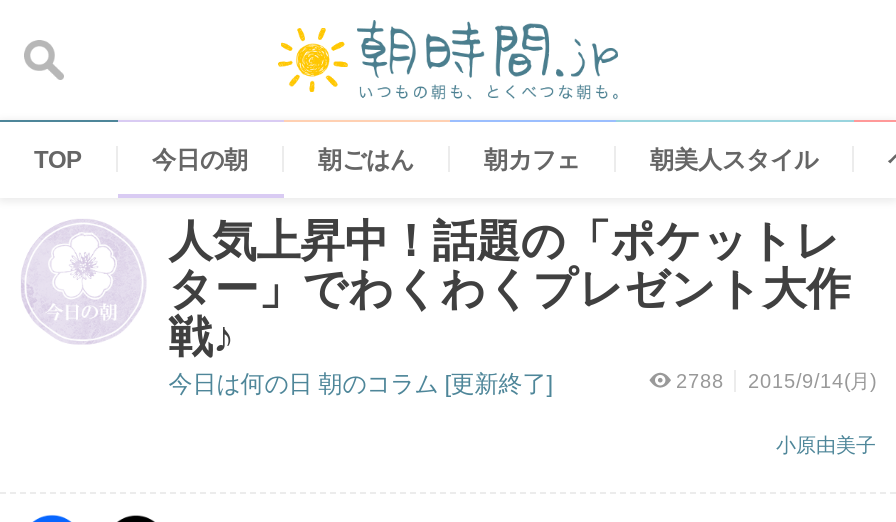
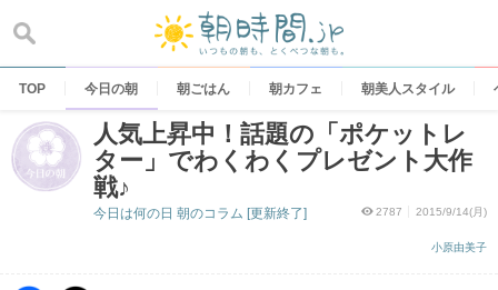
[676,370,876,392] 2788 2015/9/14(月) -> [376,206,487,218] 2787 2015/9/14(月)

